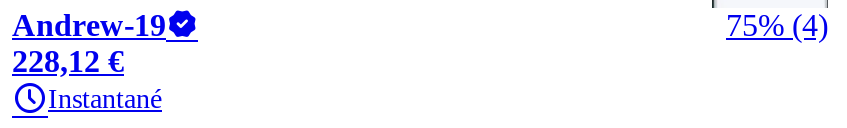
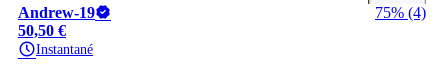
[12,44,124,78] 228,12 € -> [18,22,66,39] 50,50 €

